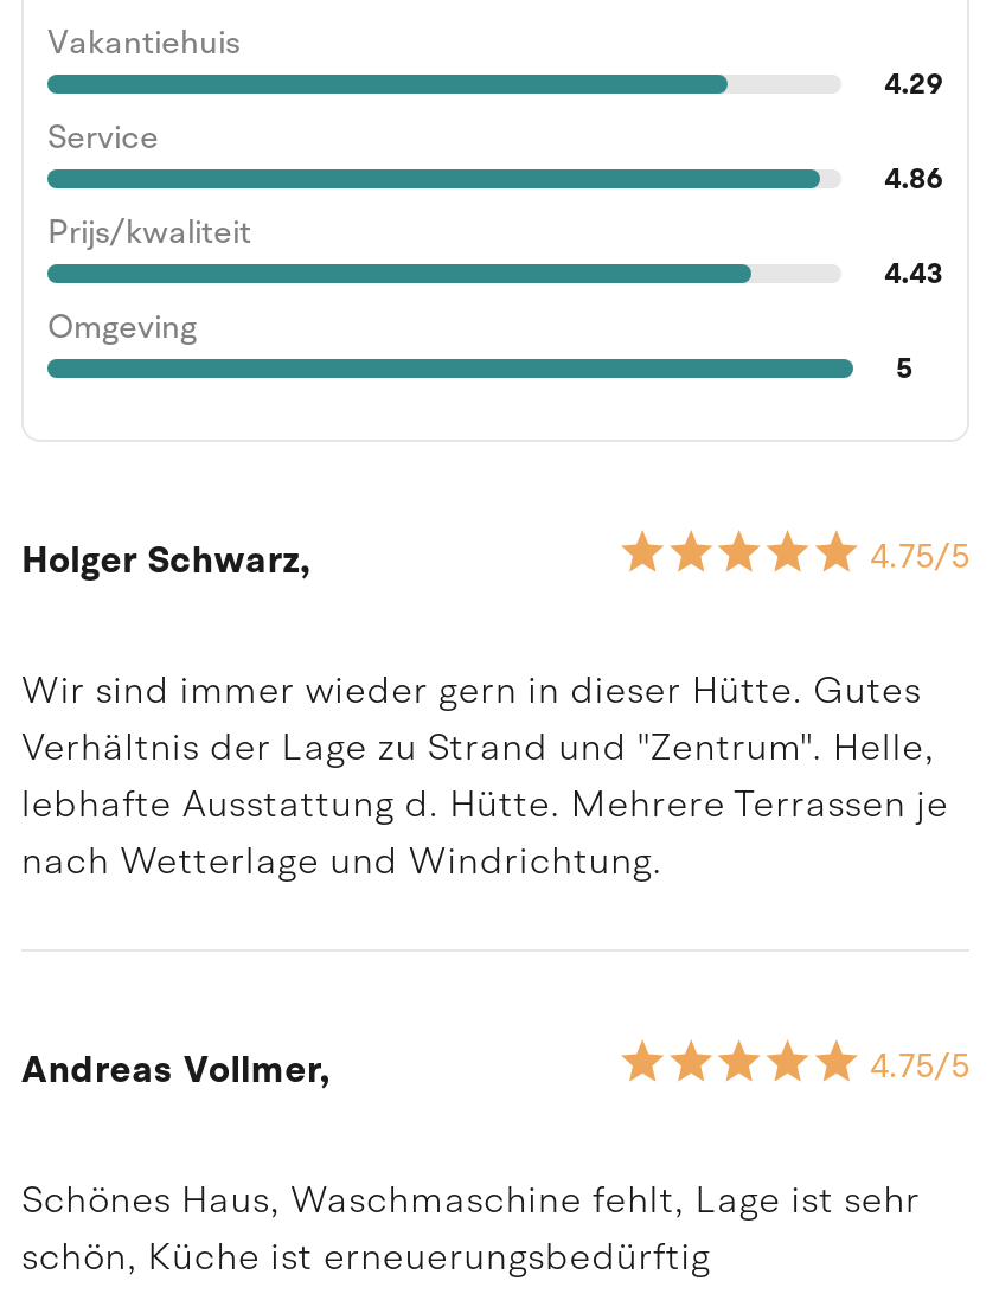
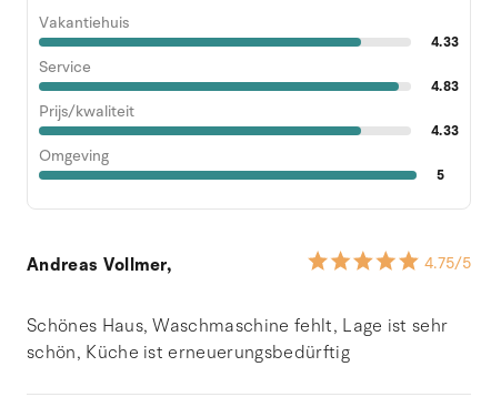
[884,64,943,102] 4.29 -> [431,33,459,51] 4.33
[884,159,943,197] 4.86 -> [431,77,459,95] 4.83
[884,254,943,292] 4.43 -> [431,122,459,139] 4.33
[21,534,969,887] Holger Schwarz, | 4.75/5 | Wir sind immer wieder gern in dieser Hütte. Gutes | Verhältnis der Lage zu Strand und "Zentrum". Helle, | lebhafte Ausstattung d. Hütte. Mehrere Terrassen je | nach Wetterlage und Windrichtung. -> none

